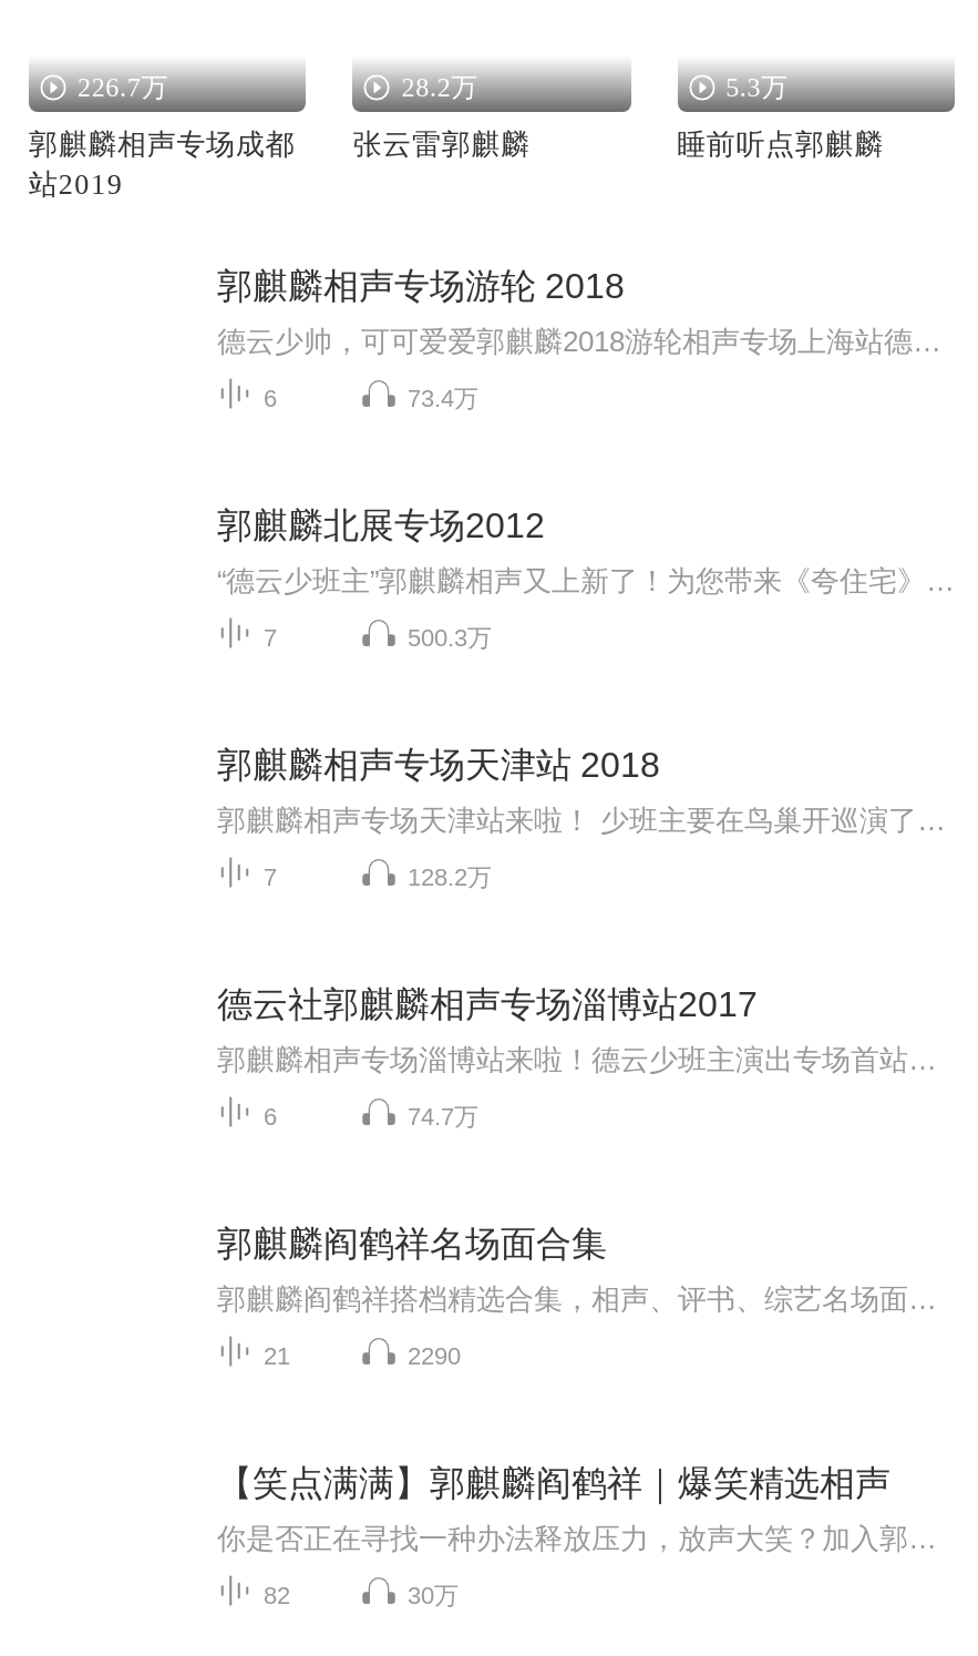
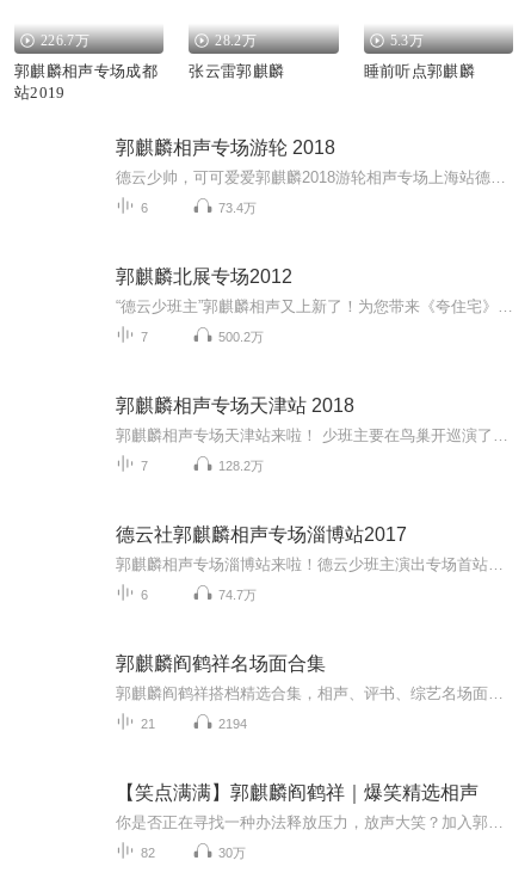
[408,624,492,650] 500.3万 -> [218,329,264,344] 500.2万
[408,1342,461,1368] 2290 -> [218,716,247,731] 2194

